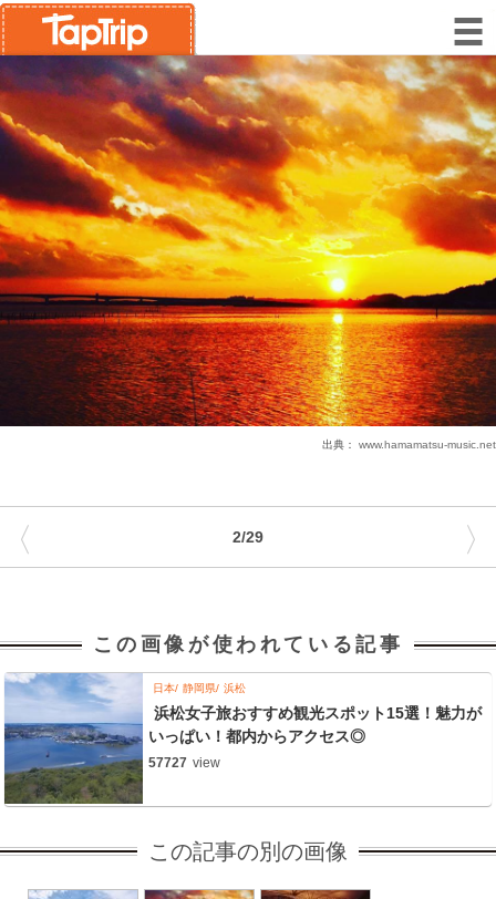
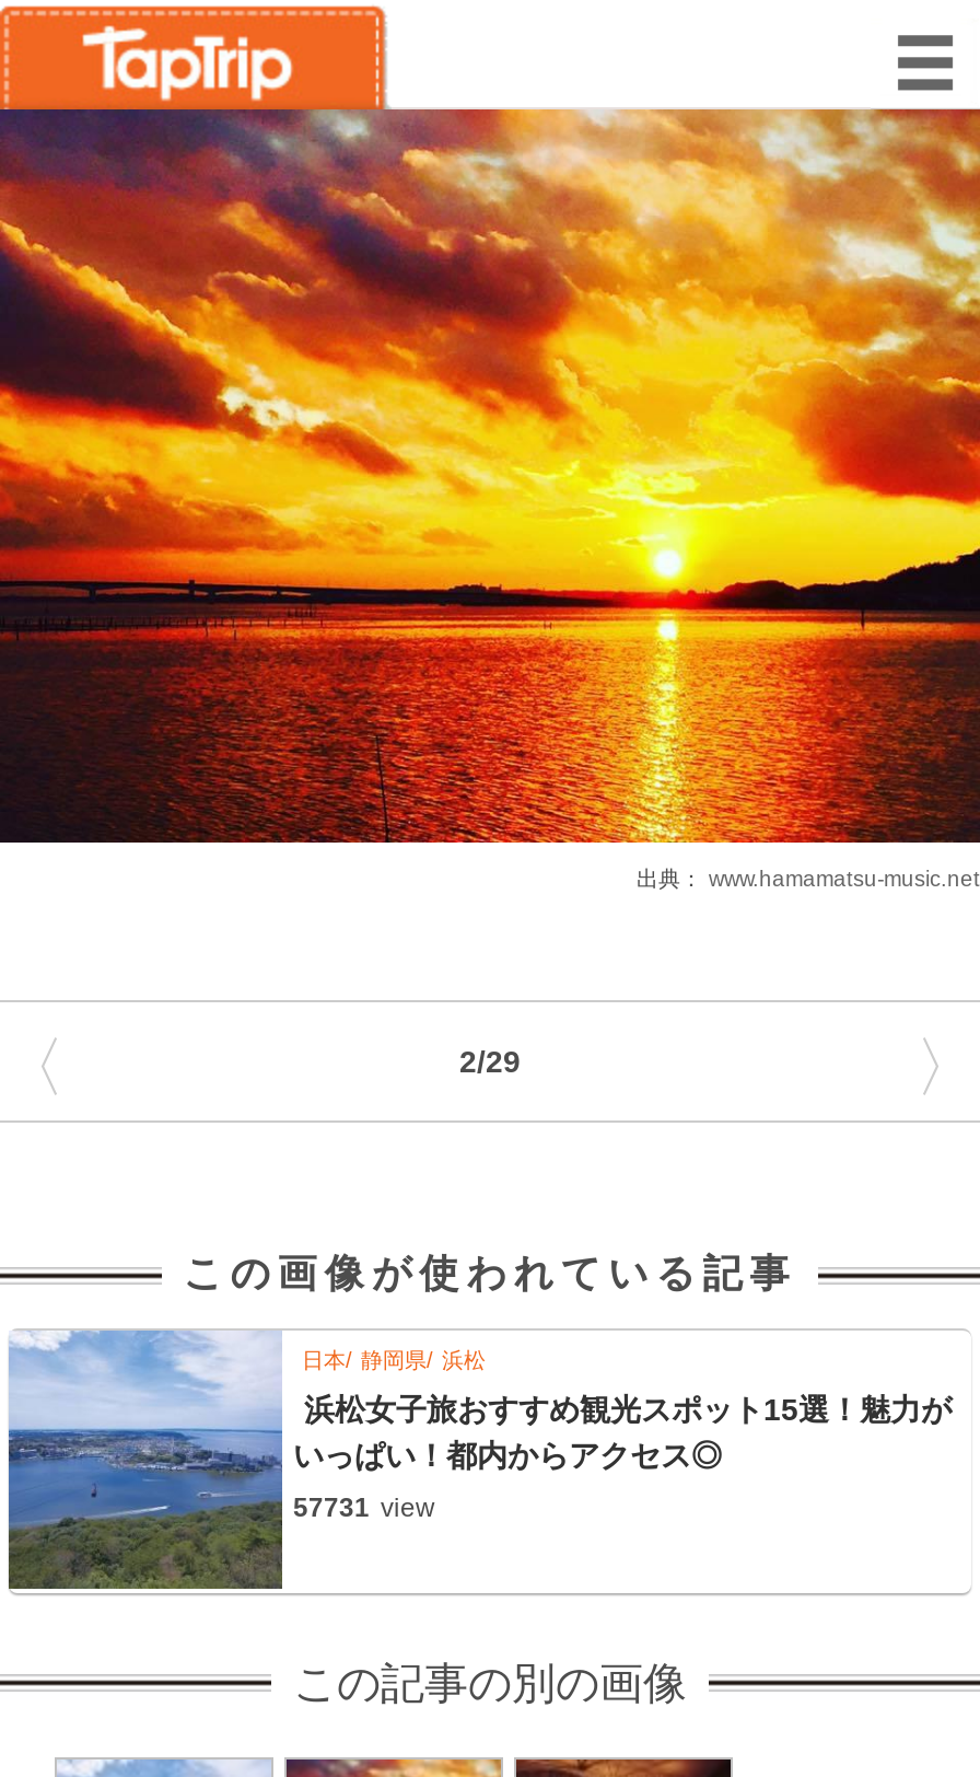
[148,755,220,771] 57727 view -> [293,1493,435,1523] 57731 view

